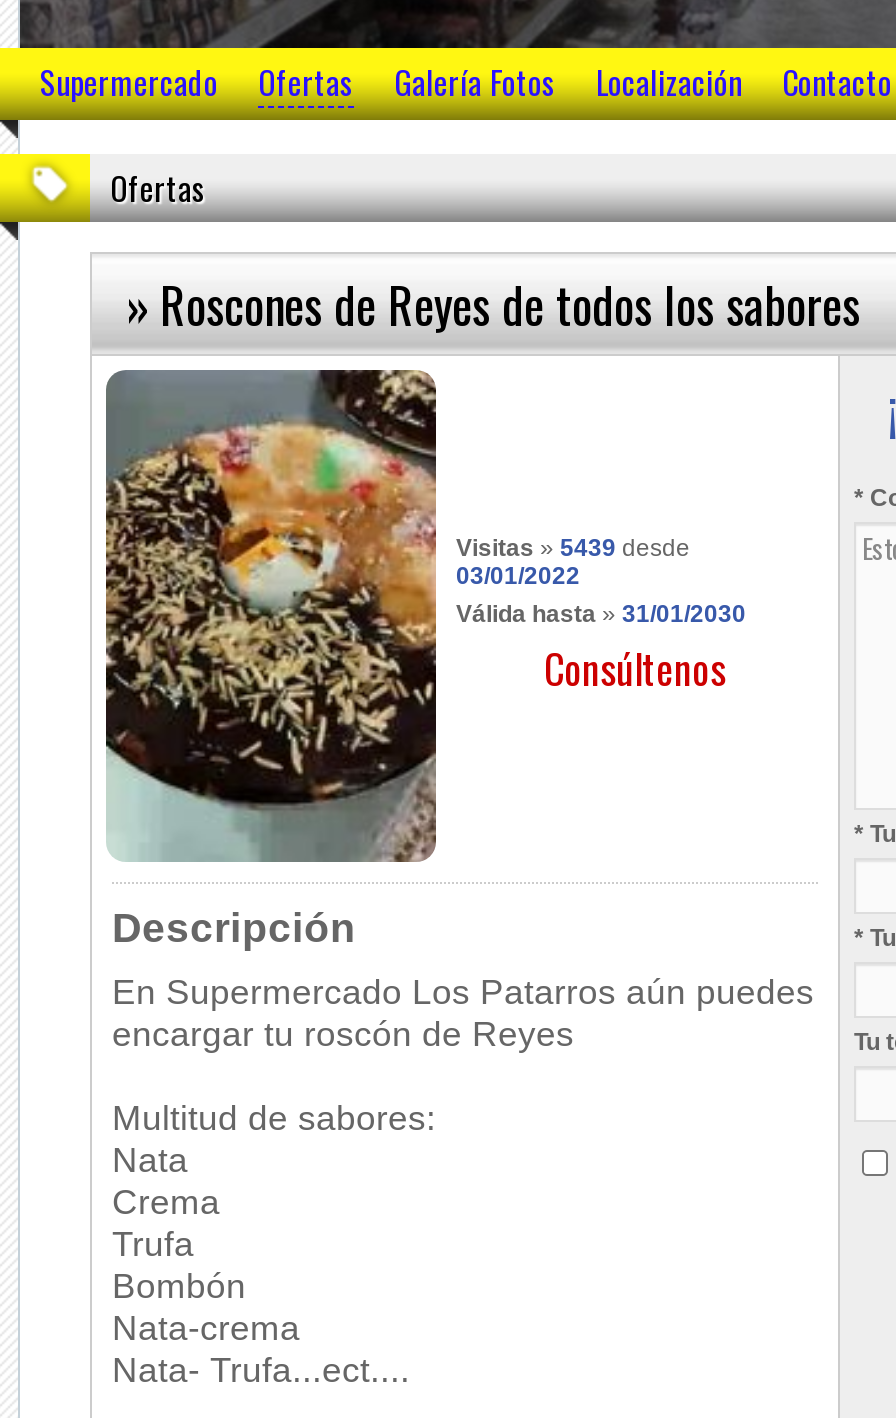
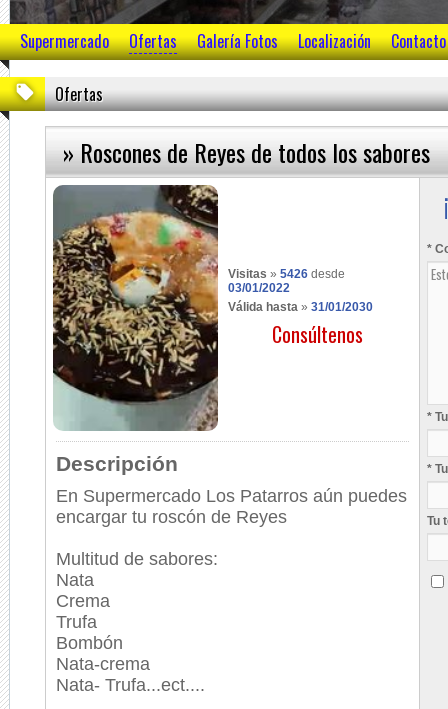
[456,534,690,562] Visitas» 5439 desde -> [228,267,345,281] Visitas» 5426 desde

